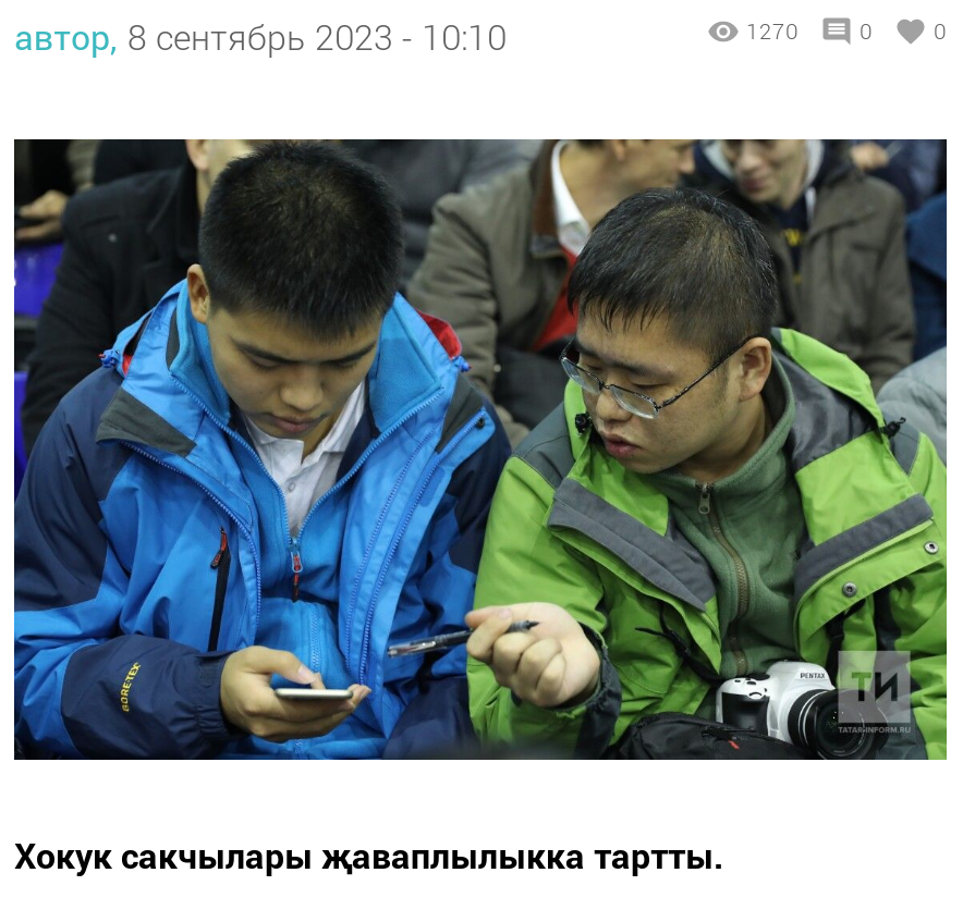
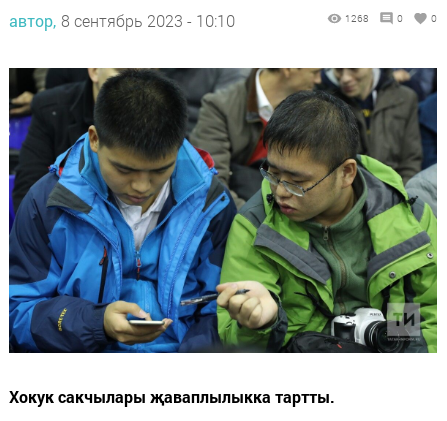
[746,17,799,45] 1270 -> [345,12,369,25] 1268

